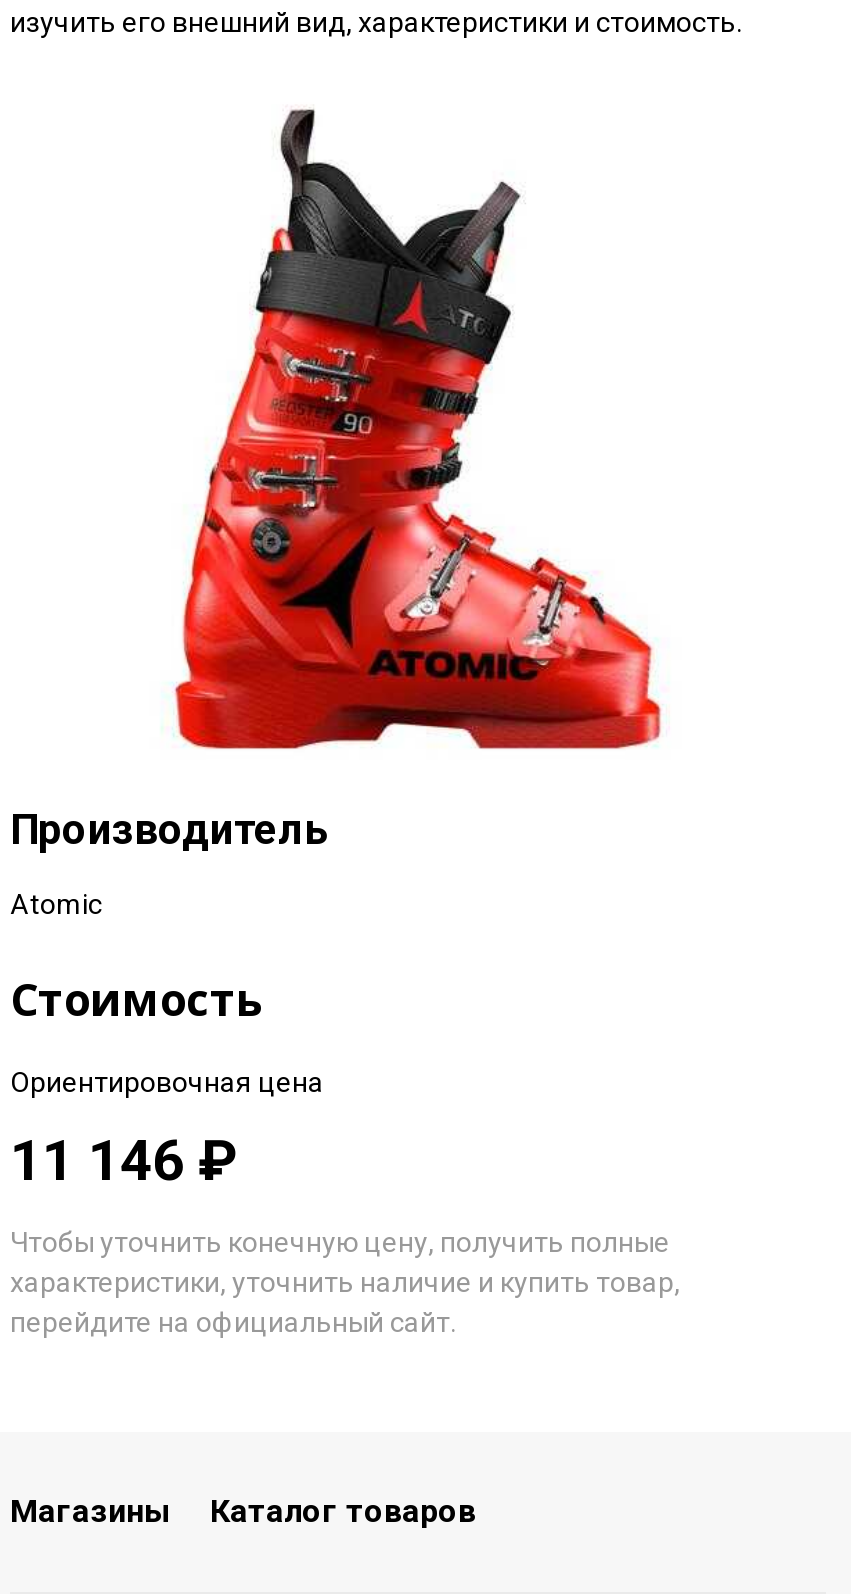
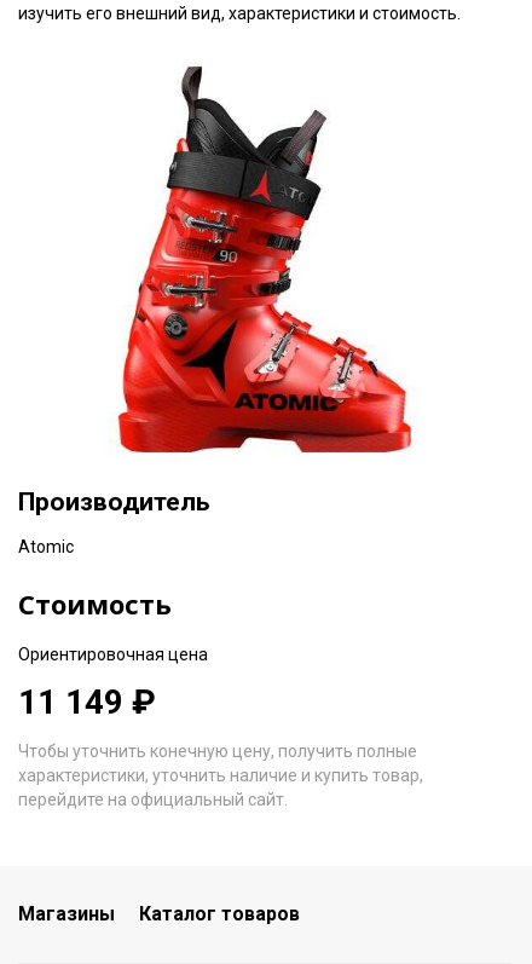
[10,1128,238,1194] 11 146 ₽ -> [18,682,156,722] 11 149 ₽

